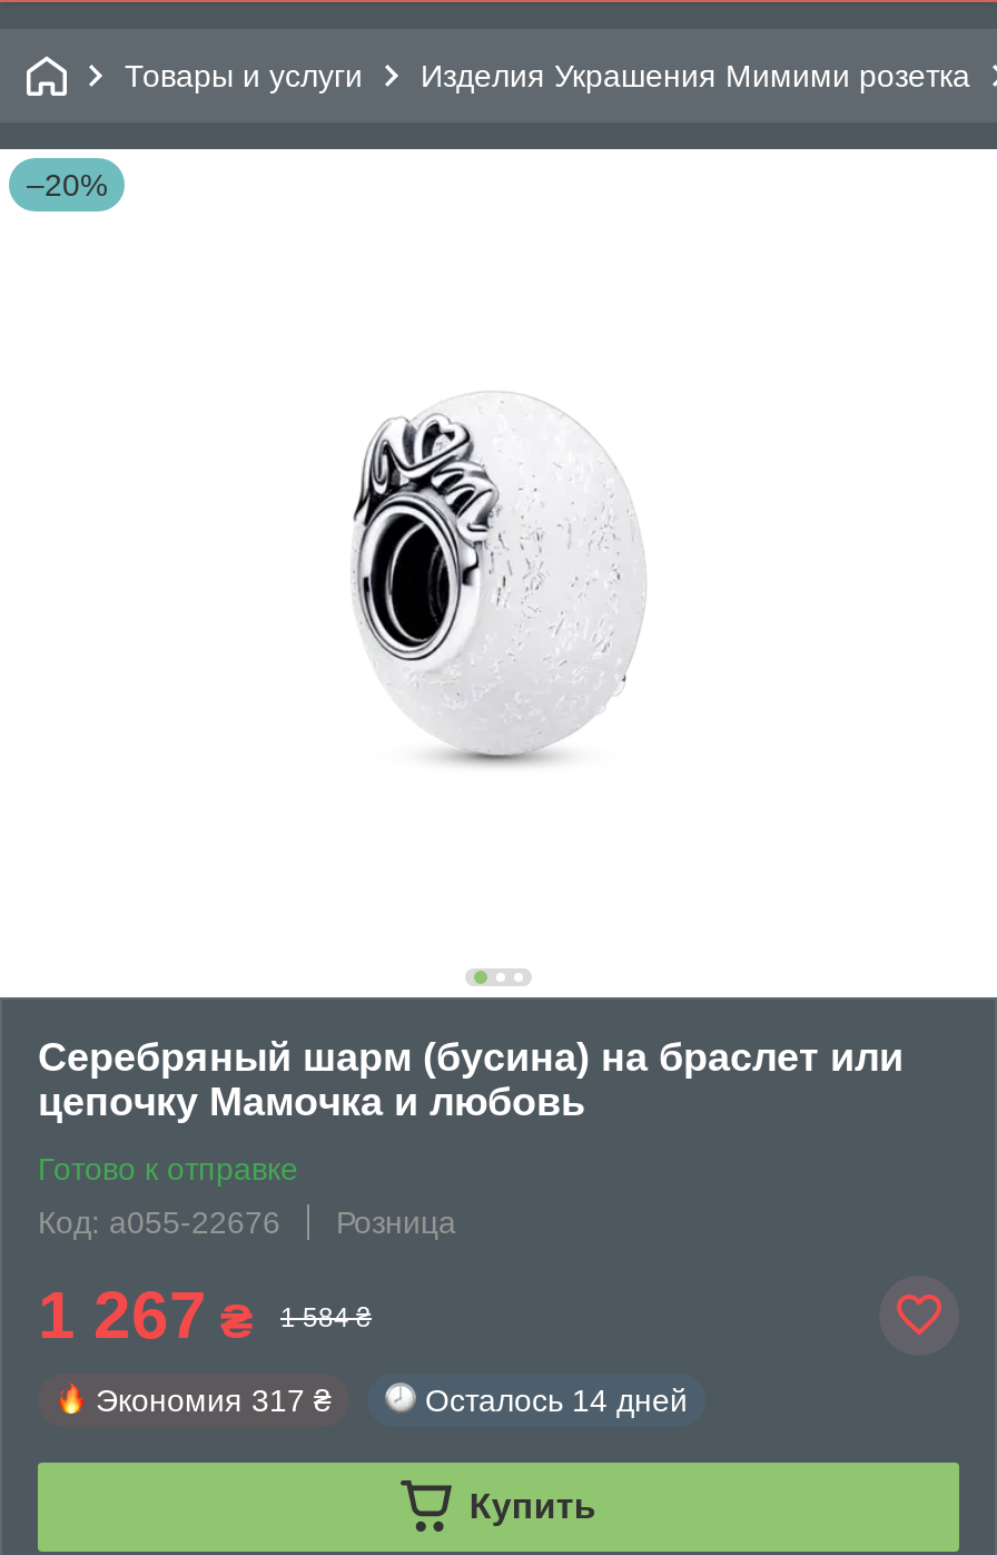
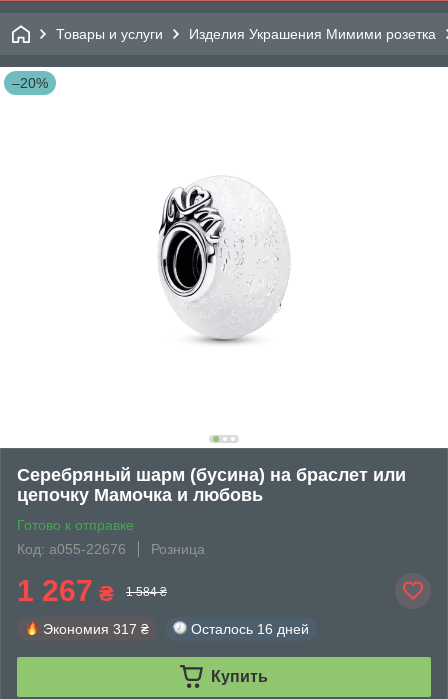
[425,1382,688,1418] Осталось 14 дней -> [191,621,309,637] Осталось 16 дней

